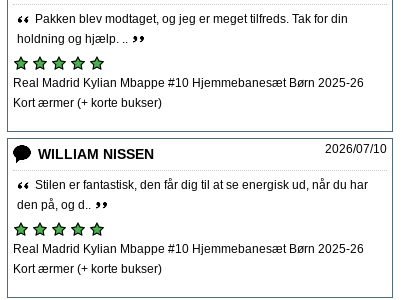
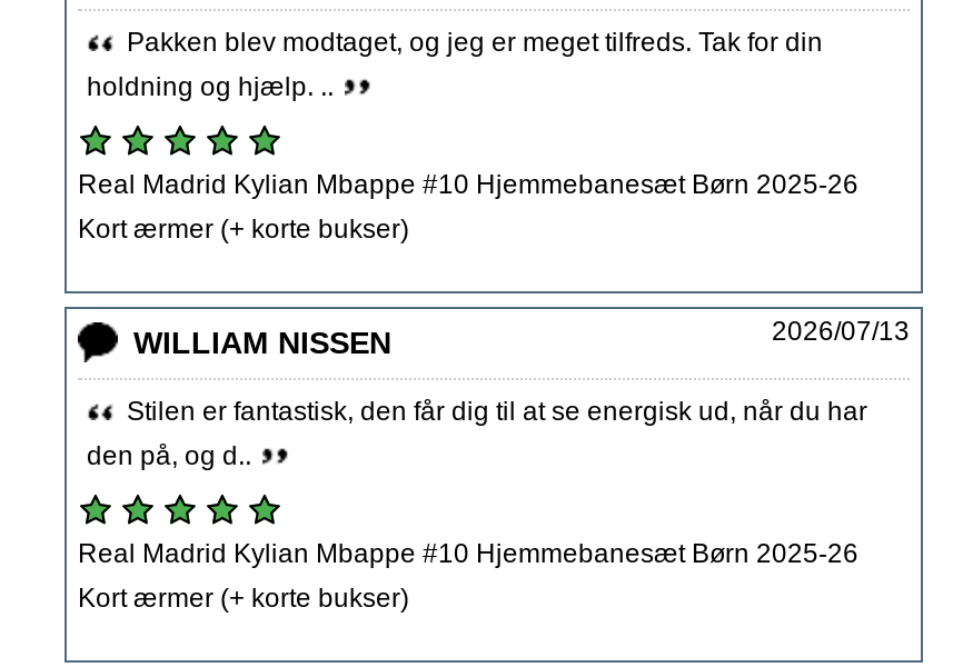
[325,142,387,156] 2026/07/10 -> [772,317,910,348] 2026/07/13

